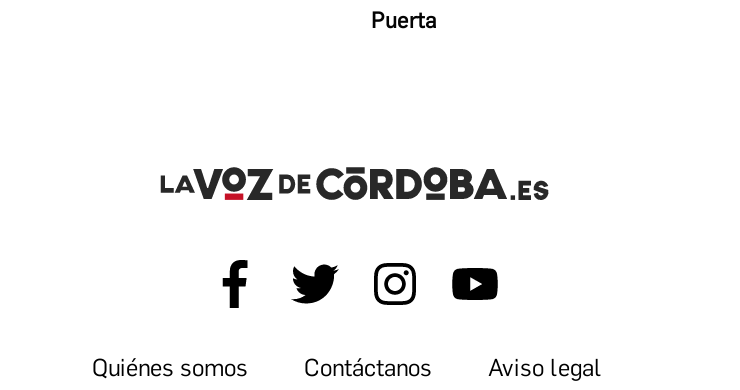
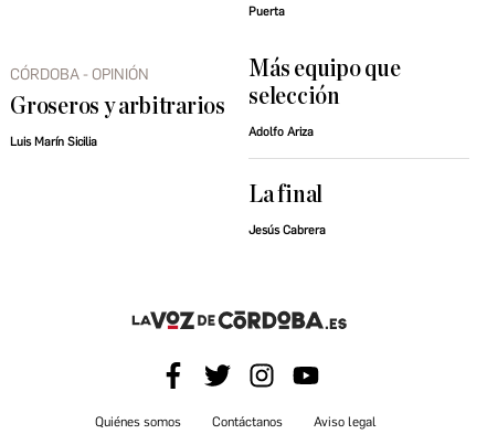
none -> [10,65,225,149] CÓRDOBA - OPINIÓN | Groseros y arbitrarios | Luis Marín Sicilia
none -> [248,56,401,237] Más equipo que | selección | Adolfo Ariza | La final | Jesús Cabrera

